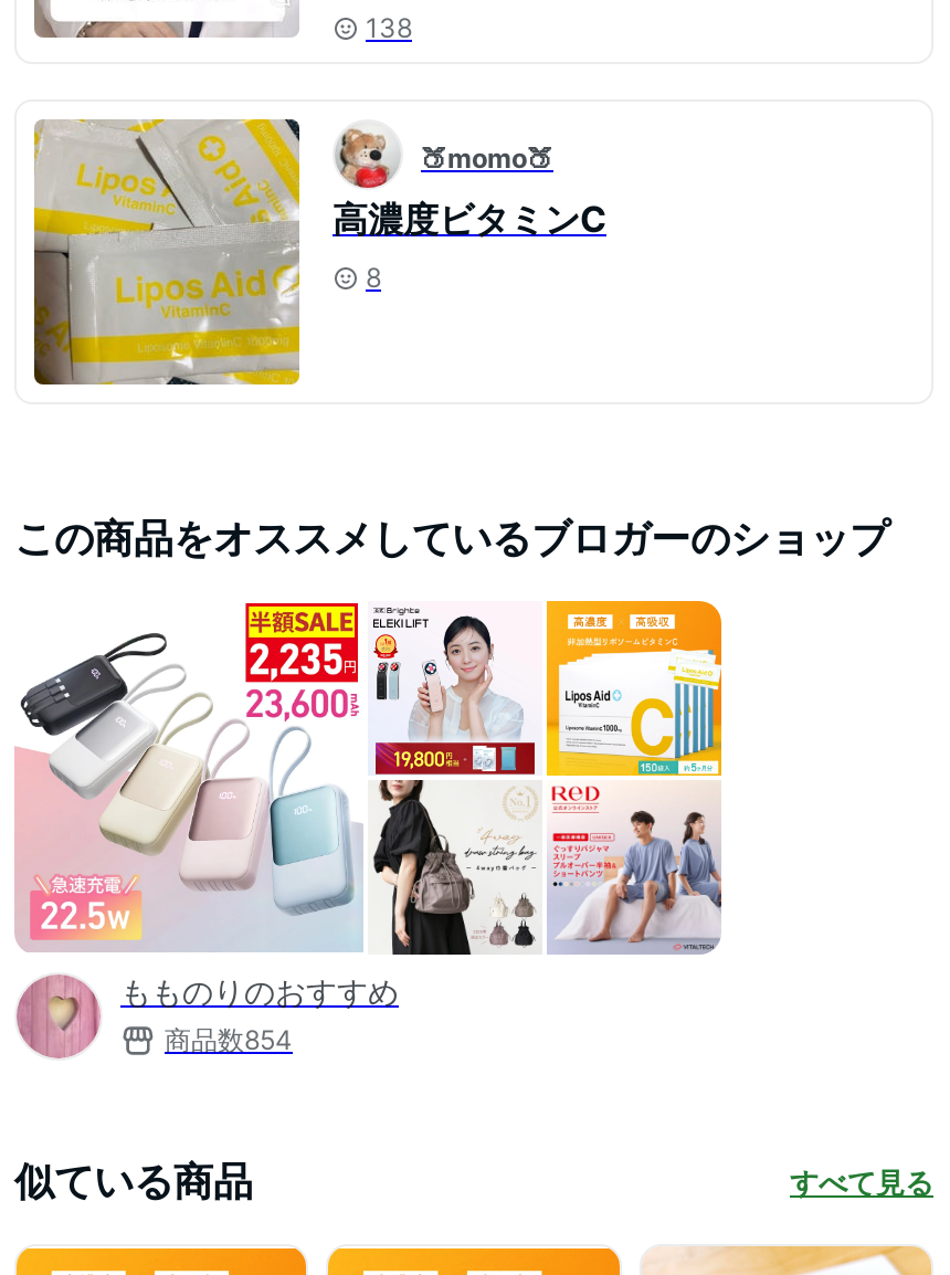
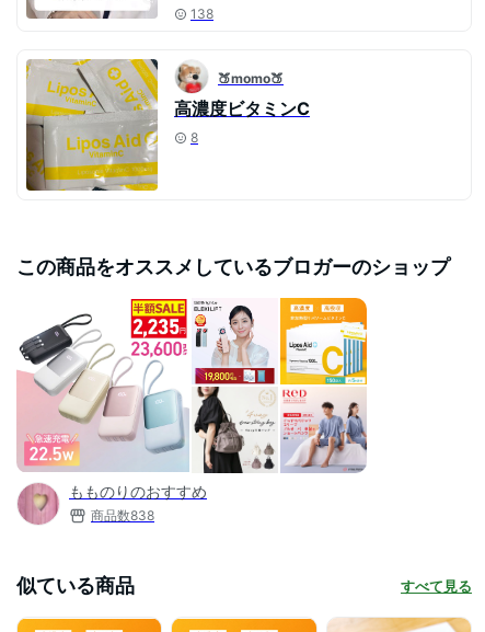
[165,1023,293,1056] 商品数854 -> [91,507,154,523] 商品数838

